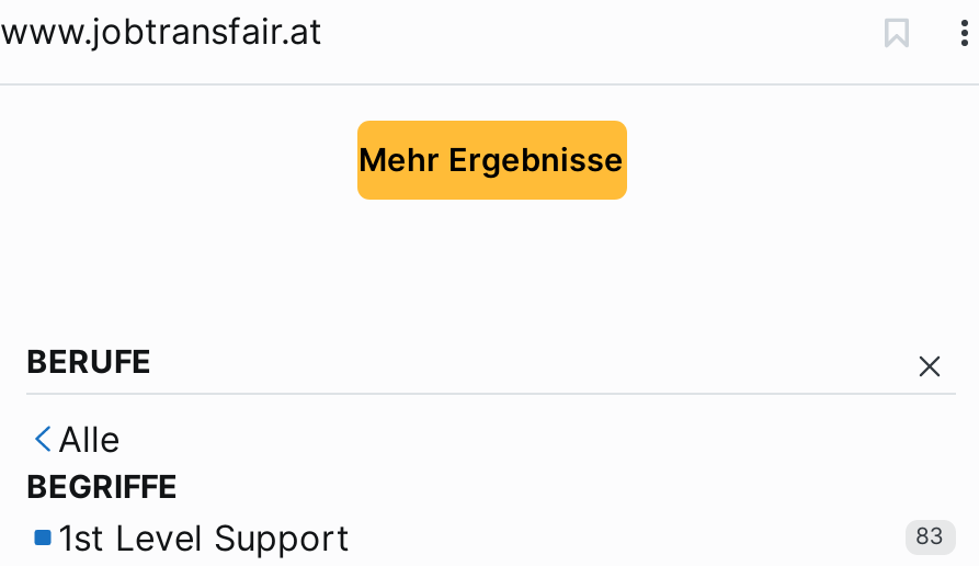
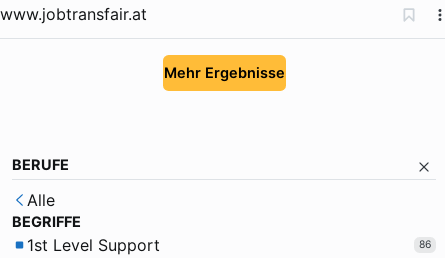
[915,523,945,551] 83 -> [418,238,431,251] 86

